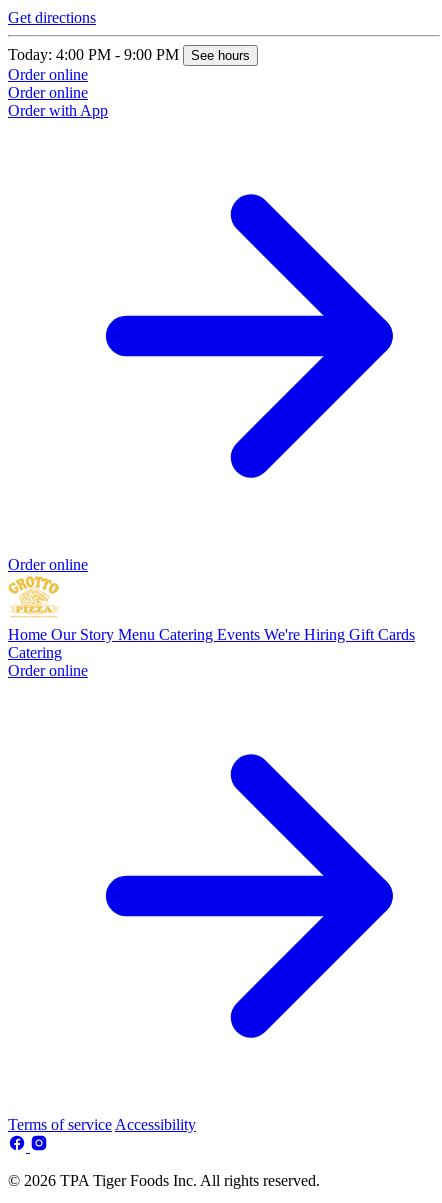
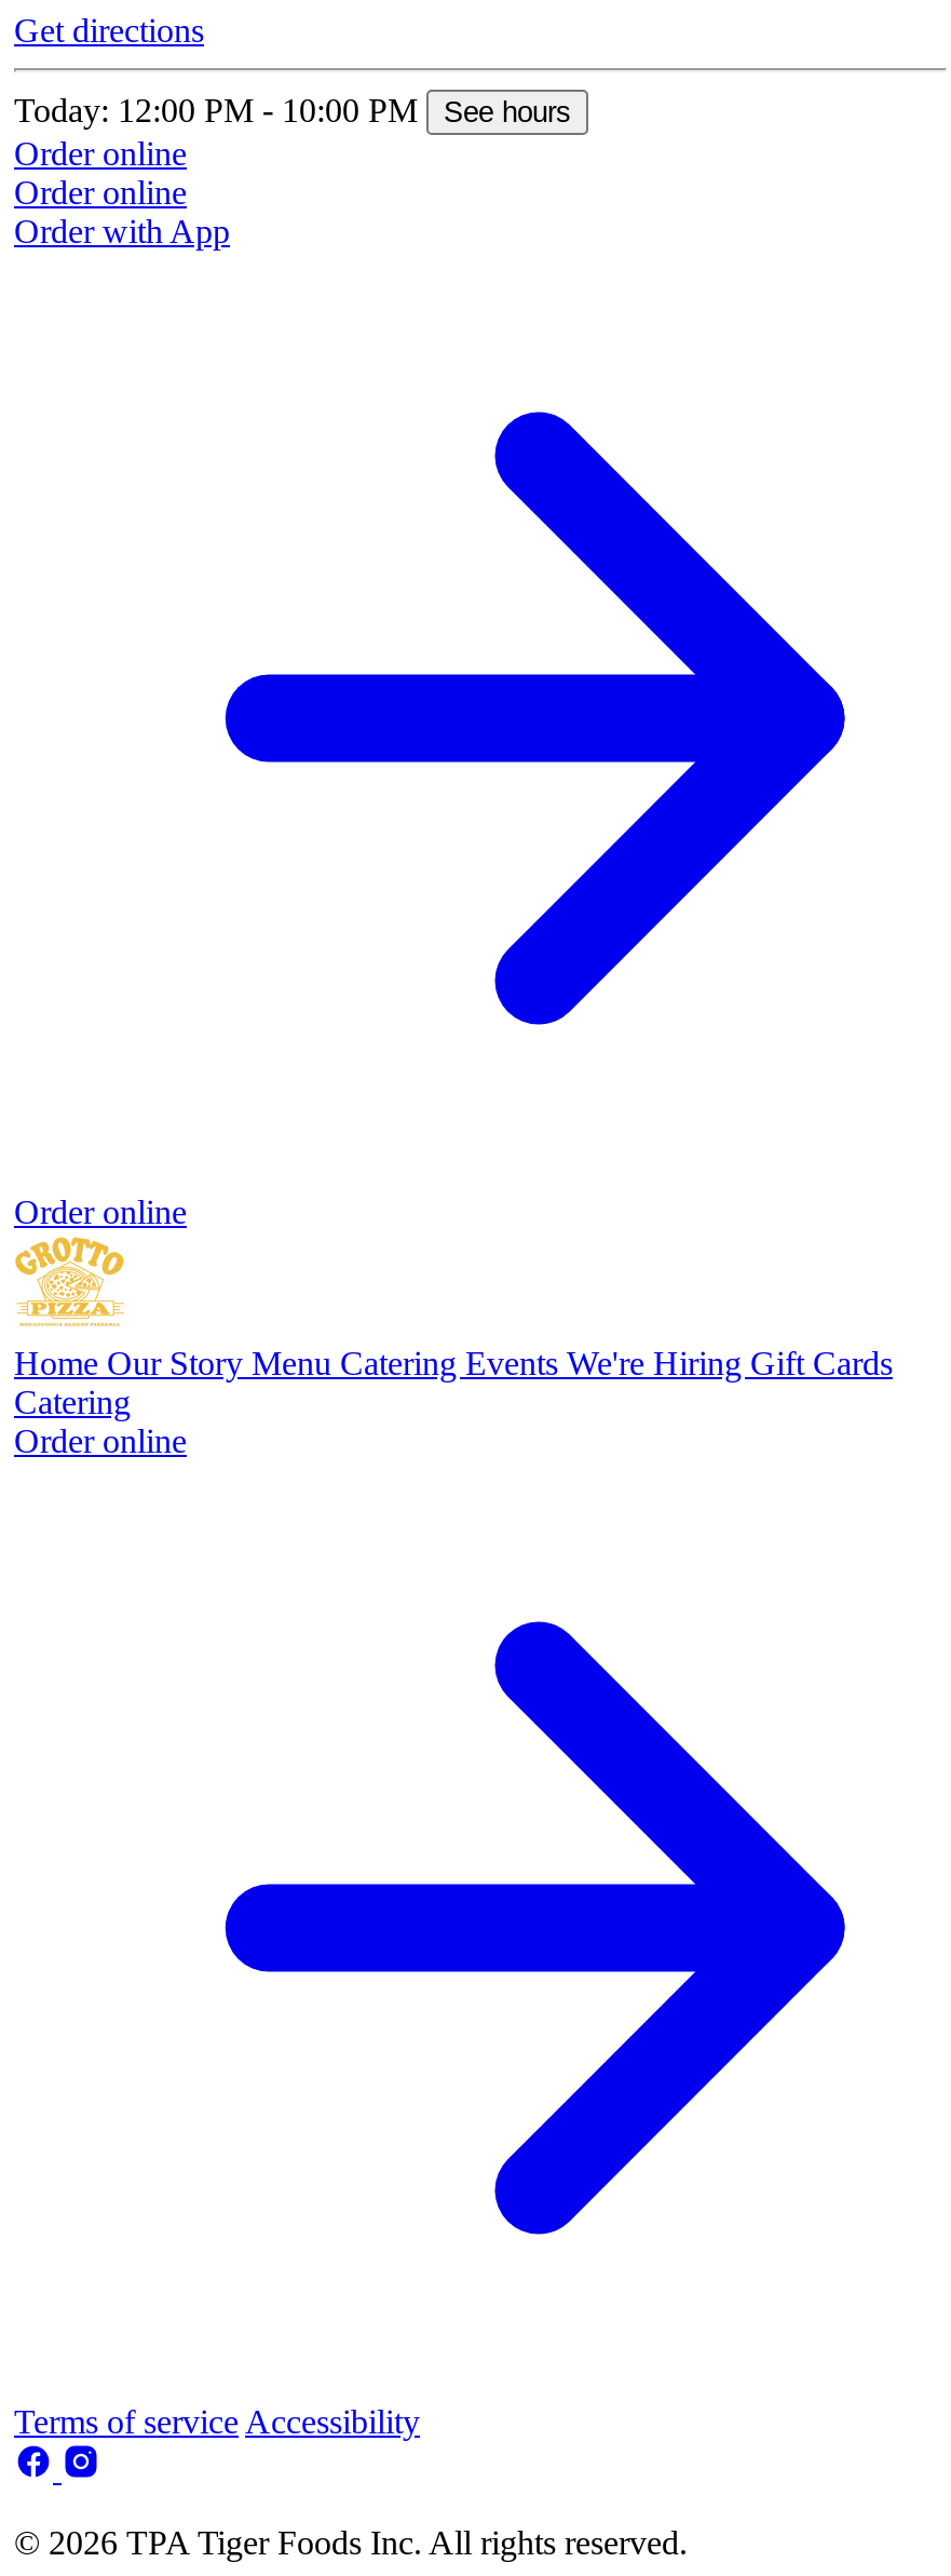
[8,46,250,63] Today: 4:00 PM - 9:00 PM See hours -> [14,91,571,128] Today: 12:00 PM - 10:00 PM See hours

